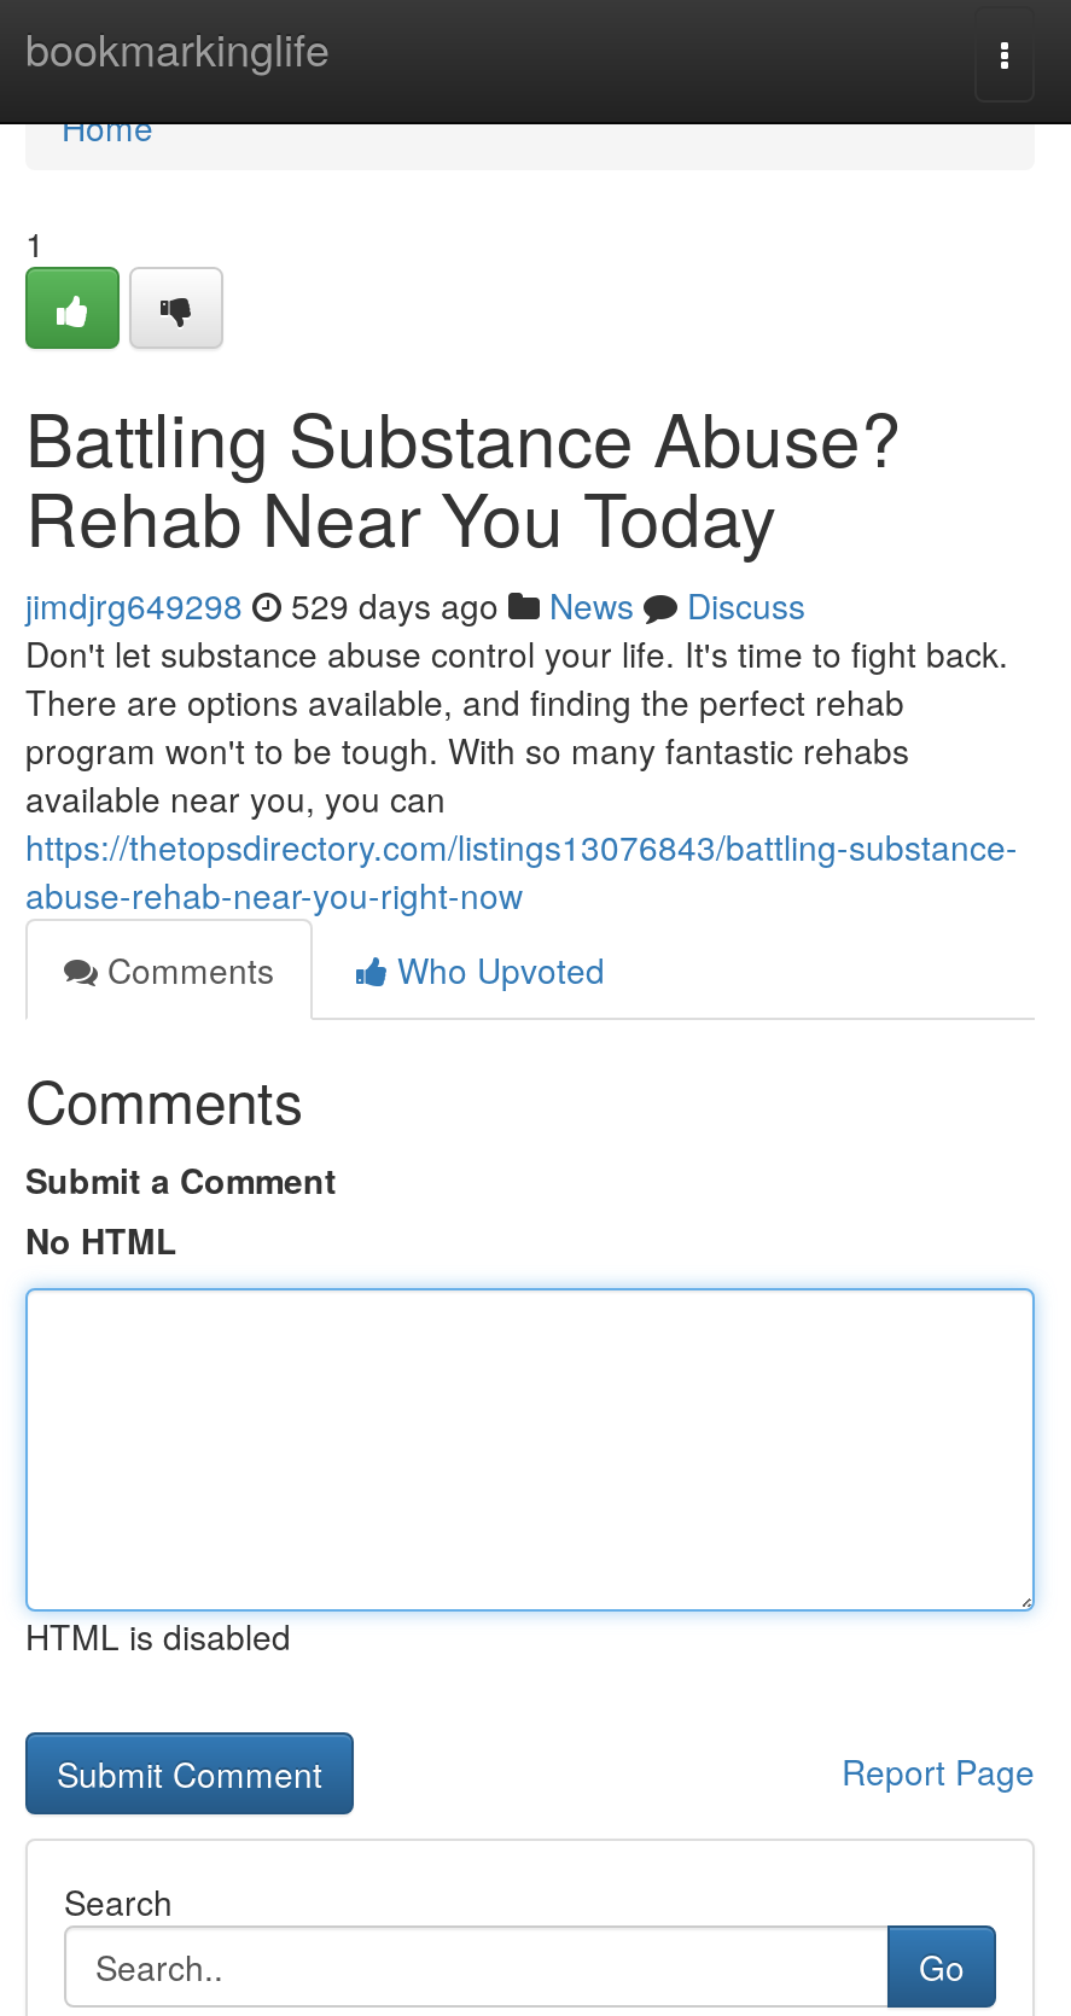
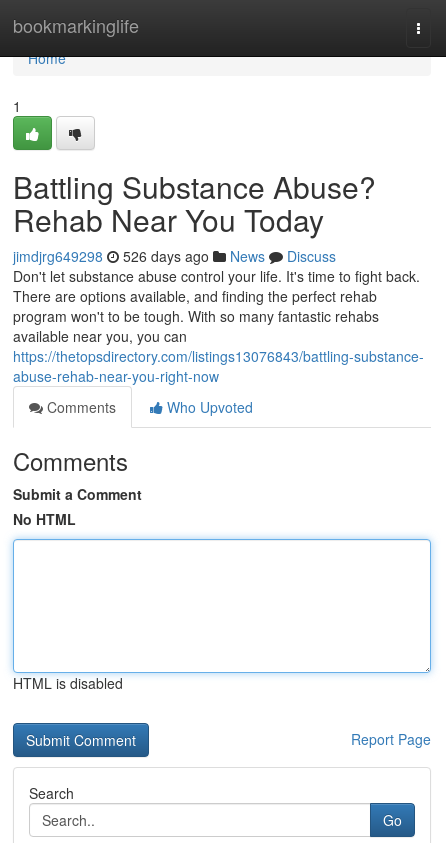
[25,581,805,629] jimdjrg649298 529 days ago News Discuss -> [13,246,336,266] jimdjrg649298 526 days ago News Discuss

